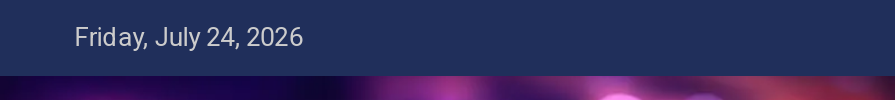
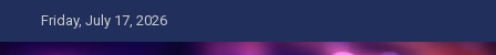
[62,22,302,52] Friday, July 24, 2026 -> [35,12,167,29] Friday, July 17, 2026

